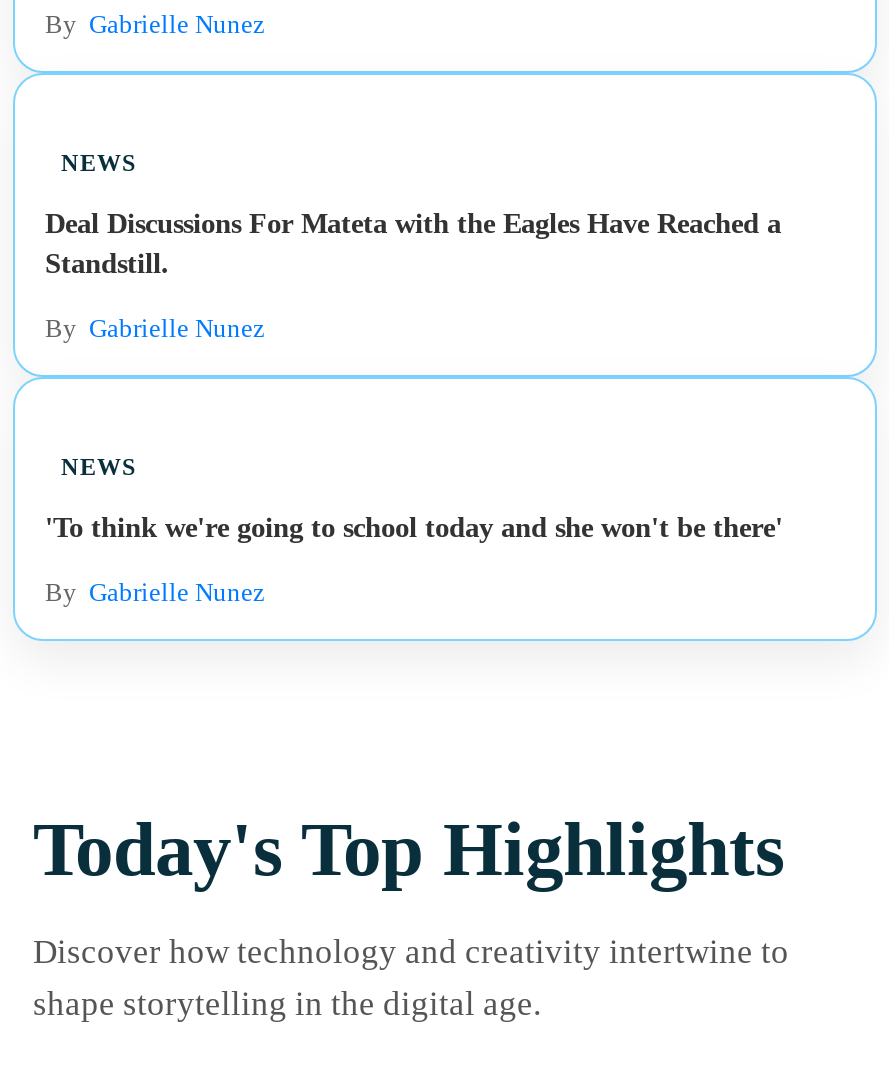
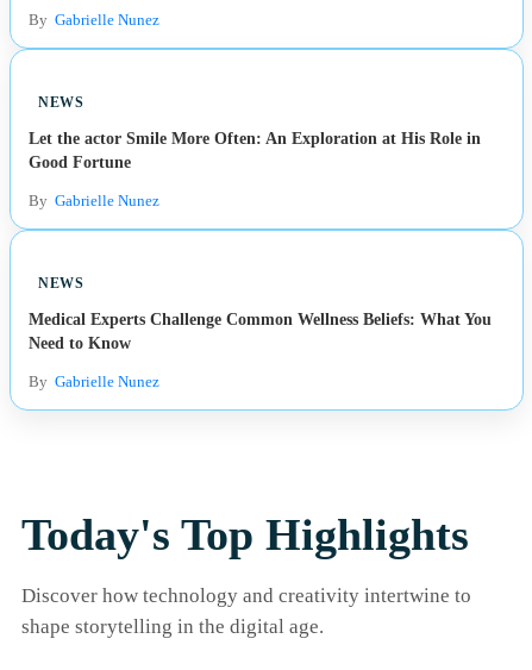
[45,207,781,279] Deal Discussions For Mateta with the Eagles Have Reached a | Standstill. -> [29,129,481,171] Let the actor Smile More Often: An Exploration at His Role in | Good Fortune
[45,511,783,543] 'To think we're going to school today and she won't be there' -> [29,309,492,352] Medical Experts Challenge Common Wellness Beliefs: What You | Need to Know

